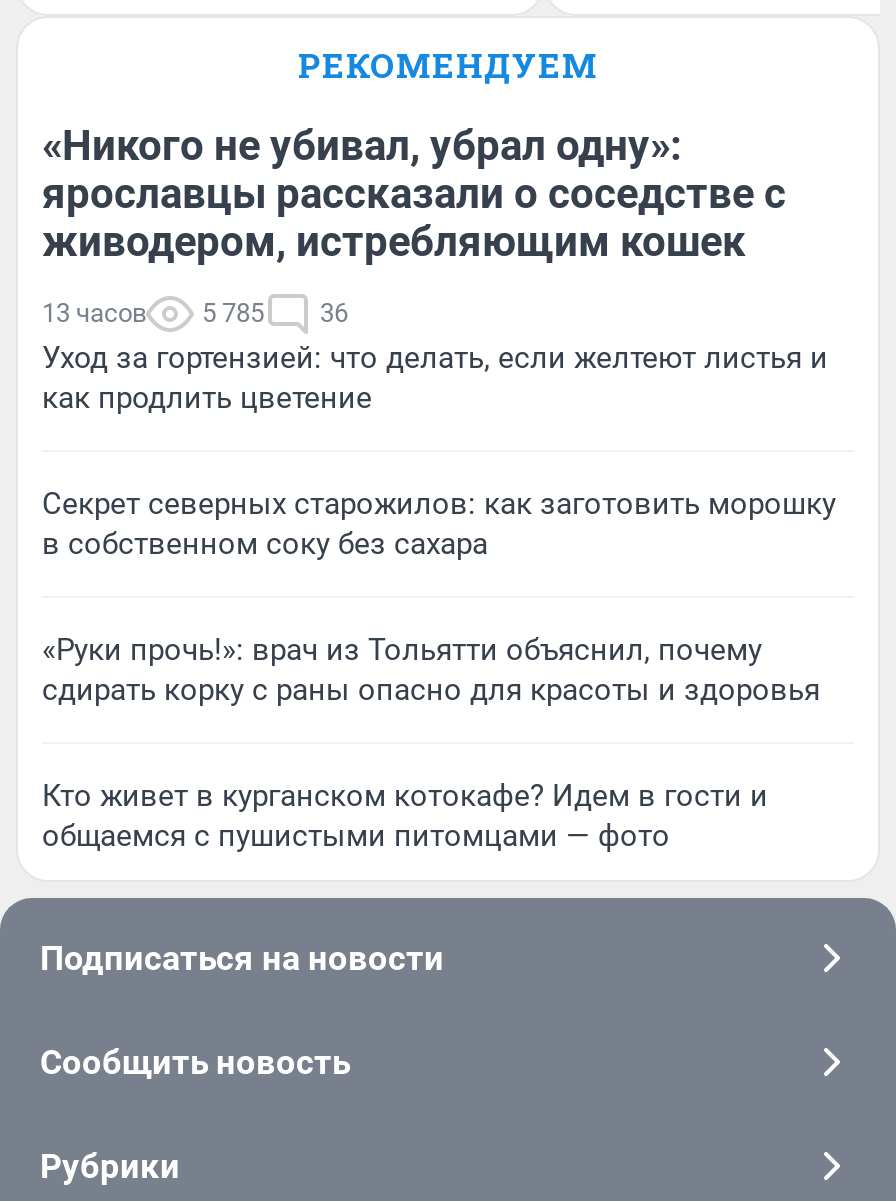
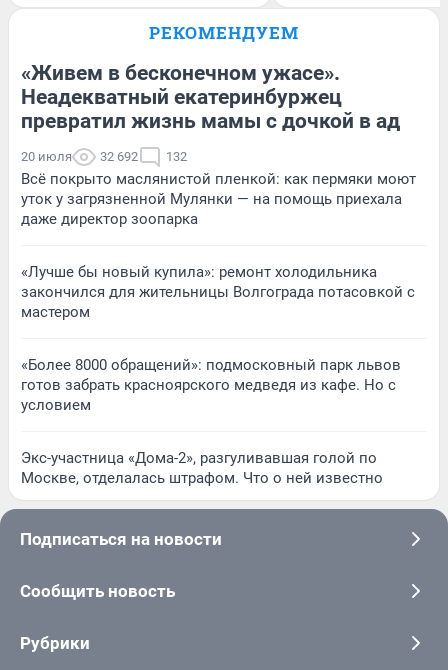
[42,123,786,267] «Никого не убивал, убрал одну»: | ярославцы рассказали о соседстве с | живодером, истребляющим кошек -> [21,61,400,133] «Живем в бесконечном ужасе». | Неадекватный екатеринбуржец | превратил жизнь мамы с дочкой в ад
[42,299,828,417] 13 часов | 5 785 | 36 | Уход за гортензией: что делать, если желтеют листья и | как продлить цветение -> [21,149,416,228] 20 июля | 32 692 | 132 | Всё покрыто маслянистой пленкой: как пермяки моют | уток у загрязненной Мулянки — на помощь приехала | даже директор зоопарка
[42,487,836,563] Секрет северных старожилов: как заготовить морошку | в собственном соку без сахара -> [21,263,415,321] «Лучше бы новый купила»: ремонт холодильника | закончился для жительницы Волгограда потасовкой с | мастером
[42,633,820,709] «Руки прочь!»: врач из Тольятти объяснил, почему | сдирать корку с раны опасно для красоты и здоровья -> [21,356,401,414] «Более 8000 обращений»: подмосковный парк львов | готов забрать красноярского медведя из кафе. Но с | условием
[42,779,768,855] Кто живет в курганском котокафе? Идем в гости и | общаемся с пушистыми питомцами — фото -> [21,449,383,487] Экс-участница «Дома-2», разгуливавшая голой по | Москве, отделалась штрафом. Что о ней известно

